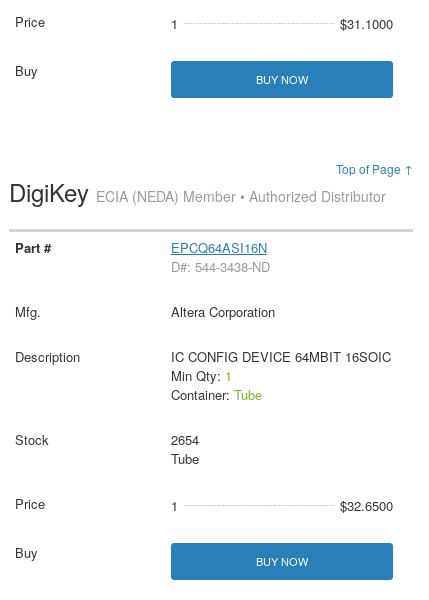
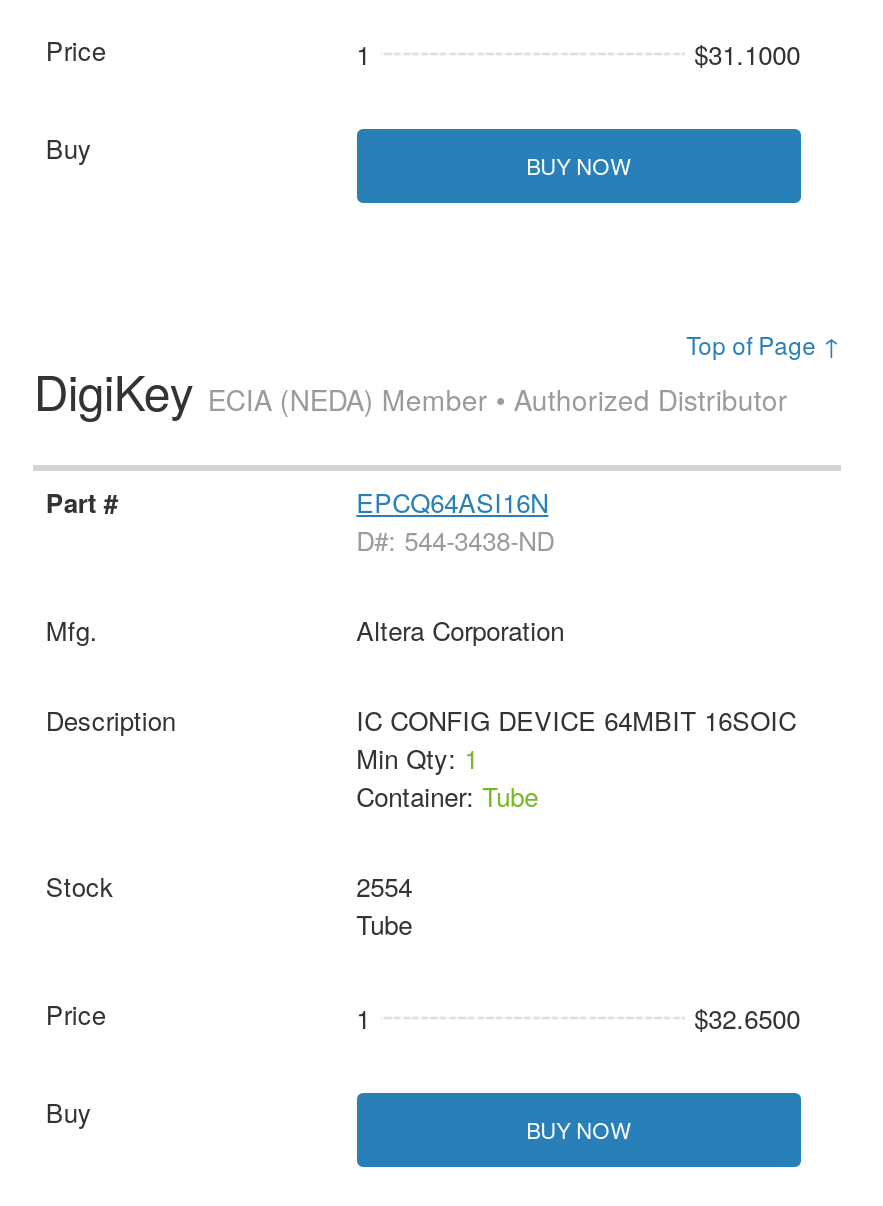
[171,430,199,449] 2654 -> [356,867,412,905] 2554

